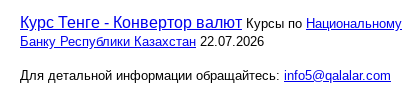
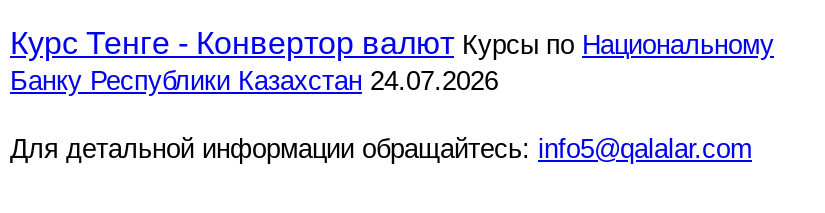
[20,34,264,49] Банку Республики Казахстан 22.07.2026 -> [10,66,498,96] Банку Республики Казахстан 24.07.2026

